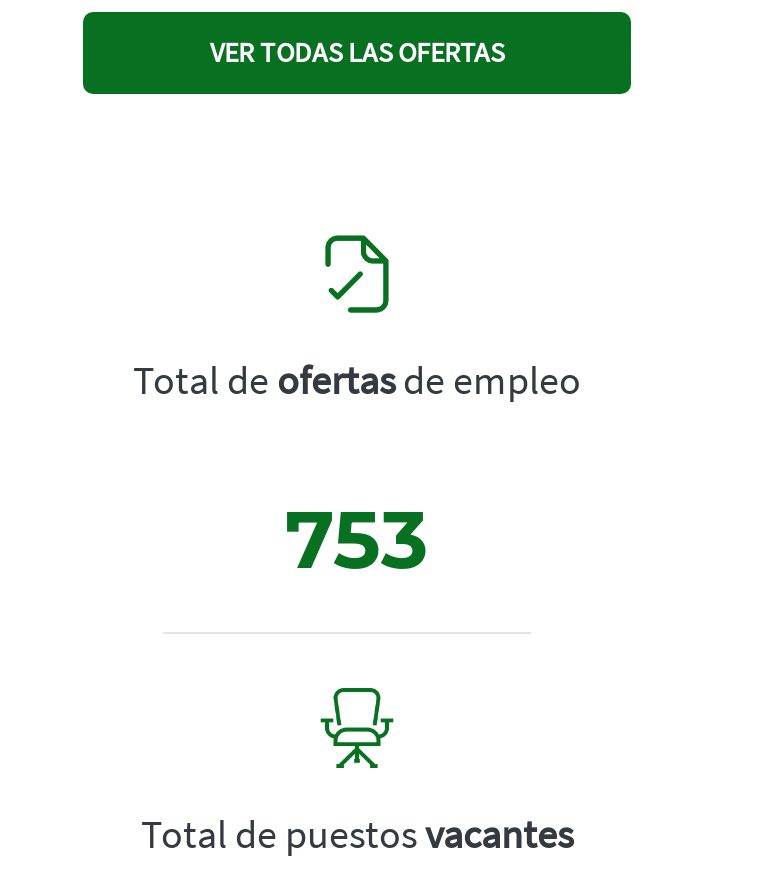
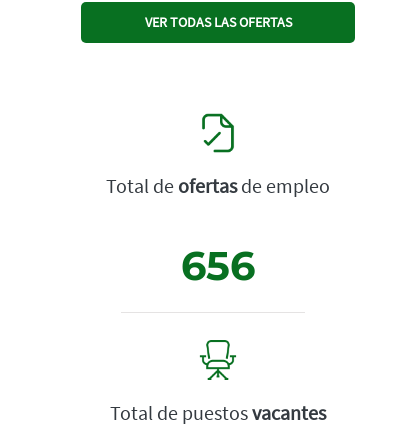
[285,491,429,589] 753 -> [181,241,255,290] 656

